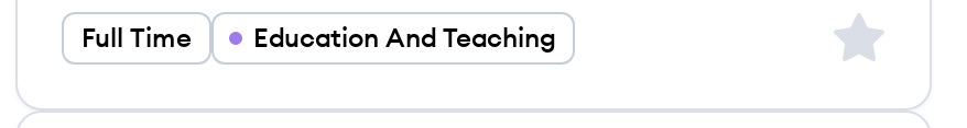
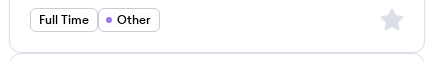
[253,21,555,54] Education And Teaching -> [117,12,151,27] Other

